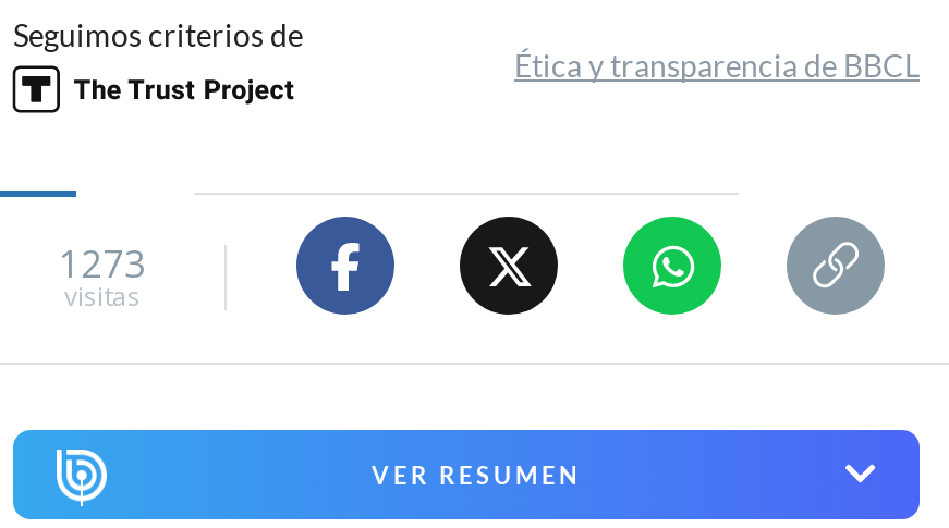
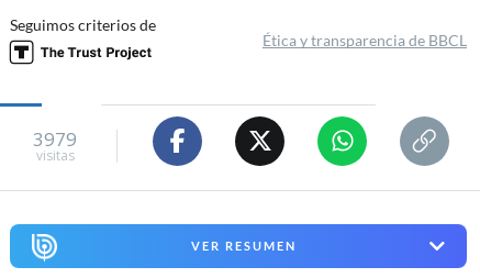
[59,237,146,287] 1273 -> [33,126,77,152] 3979

